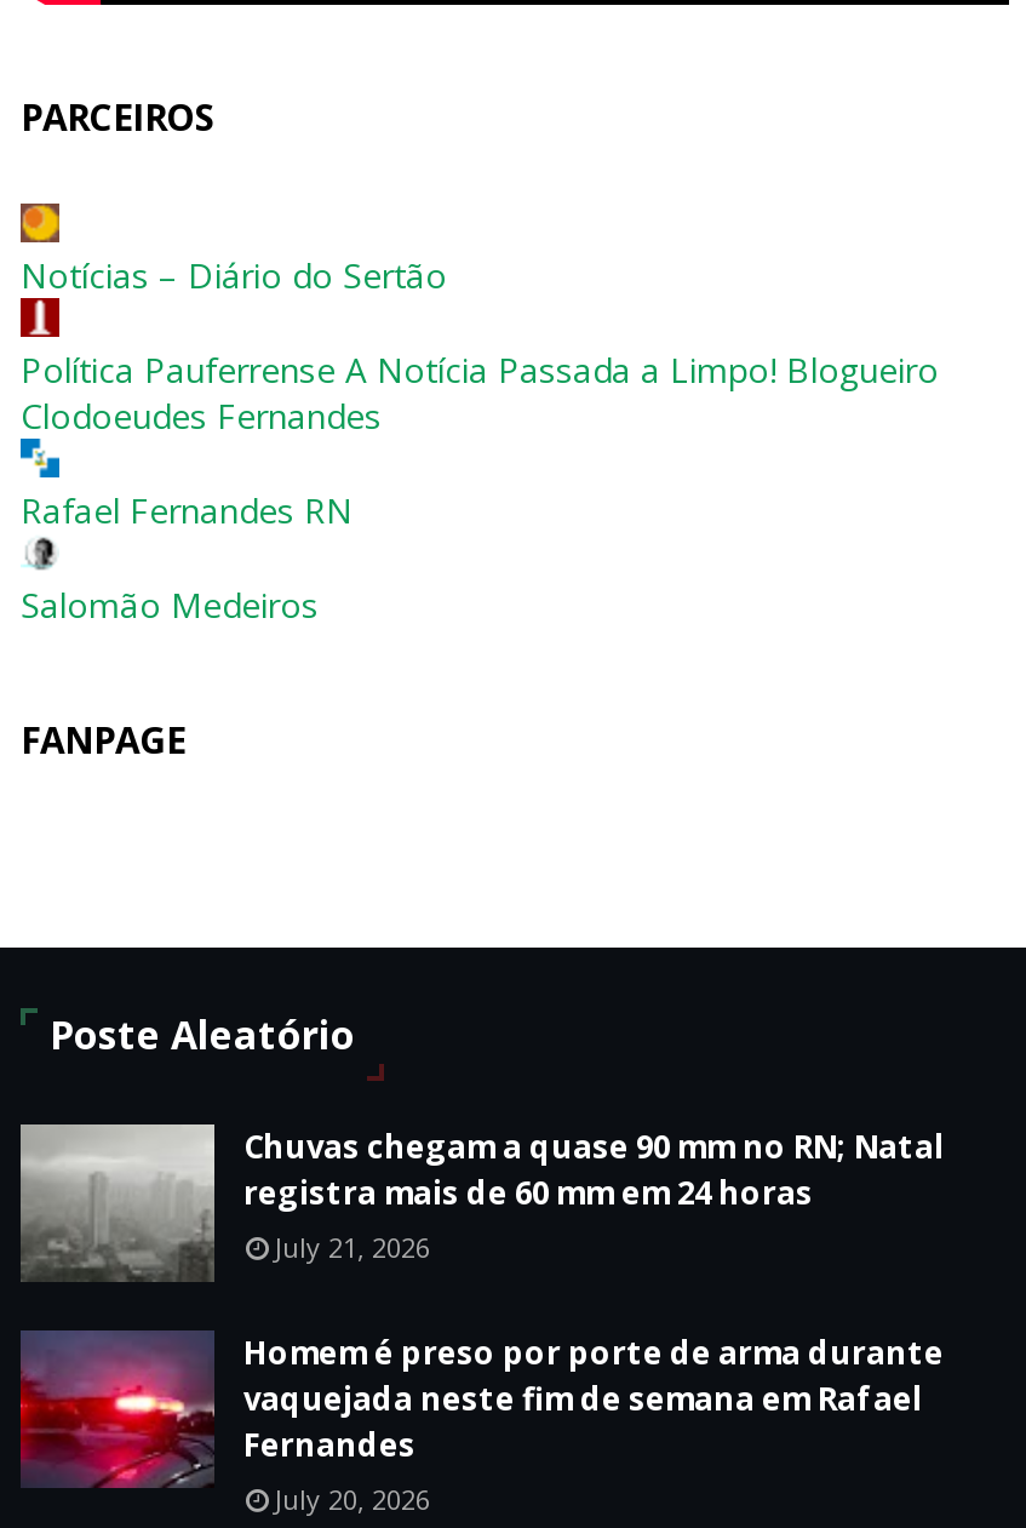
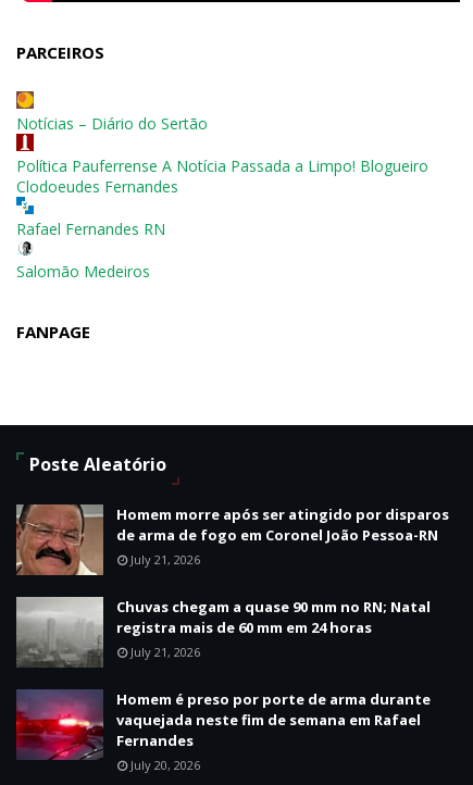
none -> [16,503,449,576] [image] | Homem morre após ser atingido por disparos | de arma de fogo em Coronel João Pessoa-RN | July 21, 2026

